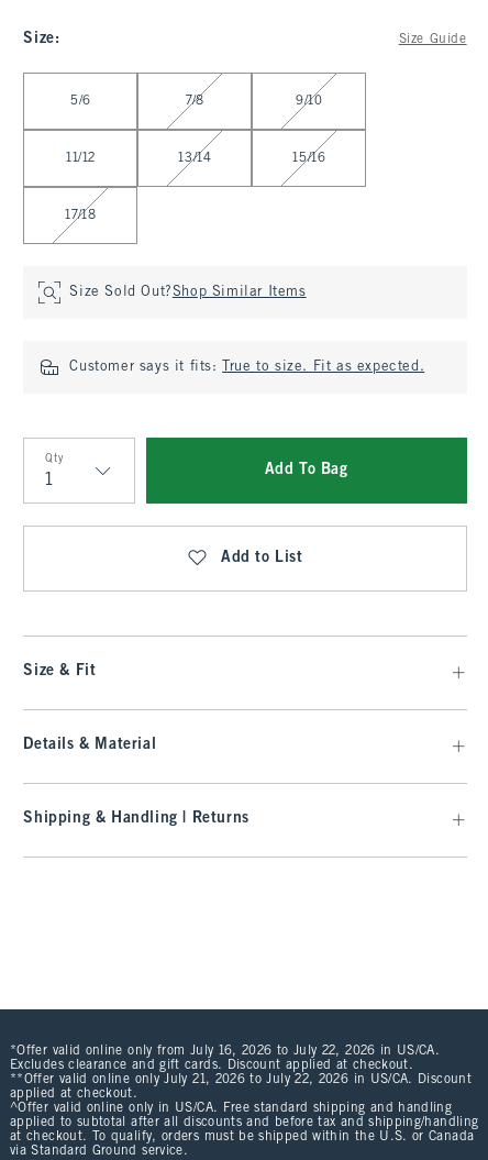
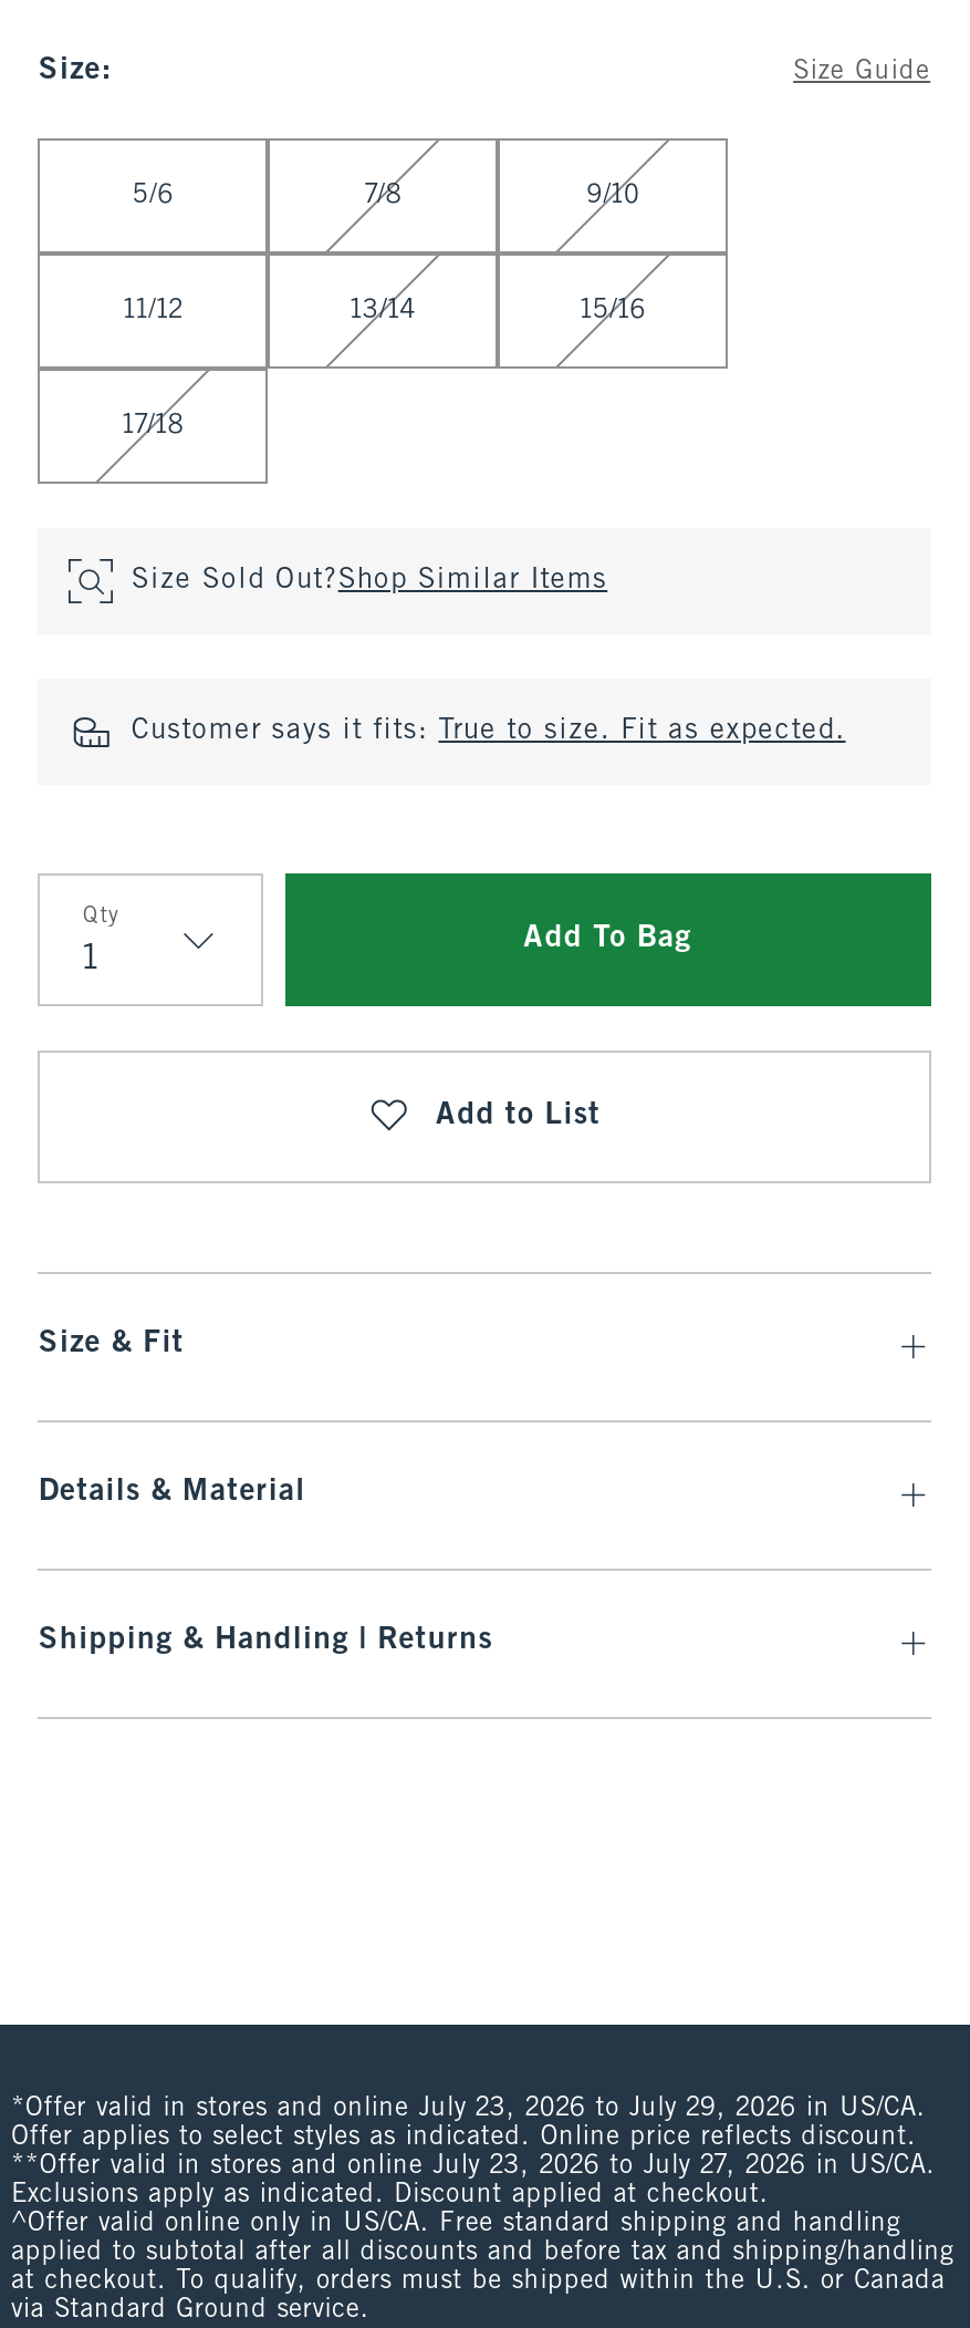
[10,1045,472,1101] *Offer valid online only from July 16, 2026 to July 22, 2026 in US/CA. | Excludes clearance and gift cards. Discount applied at checkout. | **Offer valid online only July 21, 2026 to July 22, 2026 in US/CA. Discount | applied at checkout. -> [11,2096,936,2208] *Offer valid in stores and online July 23, 2026 to July 29, 2026 in US/CA. | Offer applies to select styles as indicated. Online price reflects discount. | **Offer valid in stores and online July 23, 2026 to July 27, 2026 in US/CA. | Exclusions apply as indicated. Discount applied at checkout.

